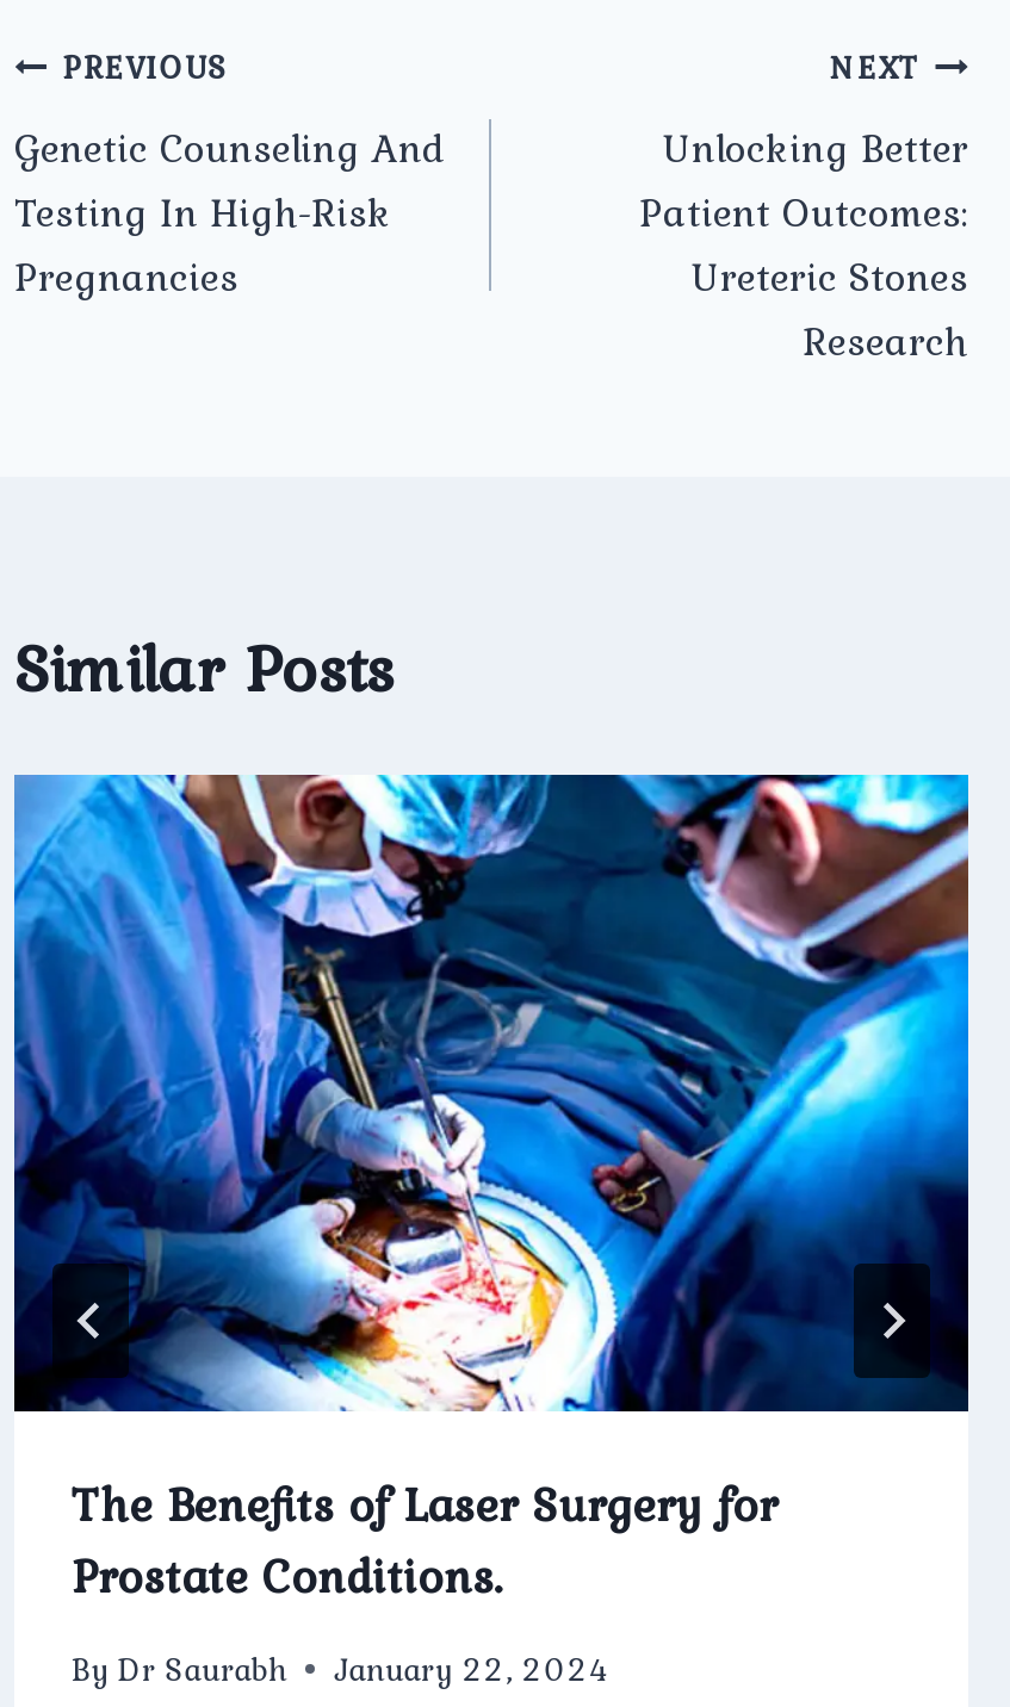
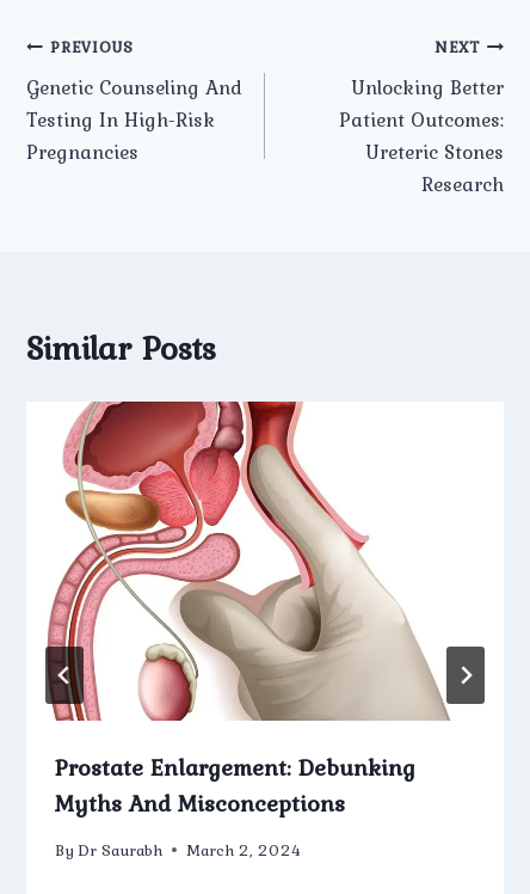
[12,772,971,1612] [image] | The Benefits of Laser Surgery for | Prostate Conditions. -> [26,400,504,821] [image] | Prostate Enlargement: Debunking | Myths And Misconceptions
[72,1645,609,1692] By Dr Saurabh January 22, 2024 -> [55,838,301,861] By Dr Saurabh March 2, 2024

